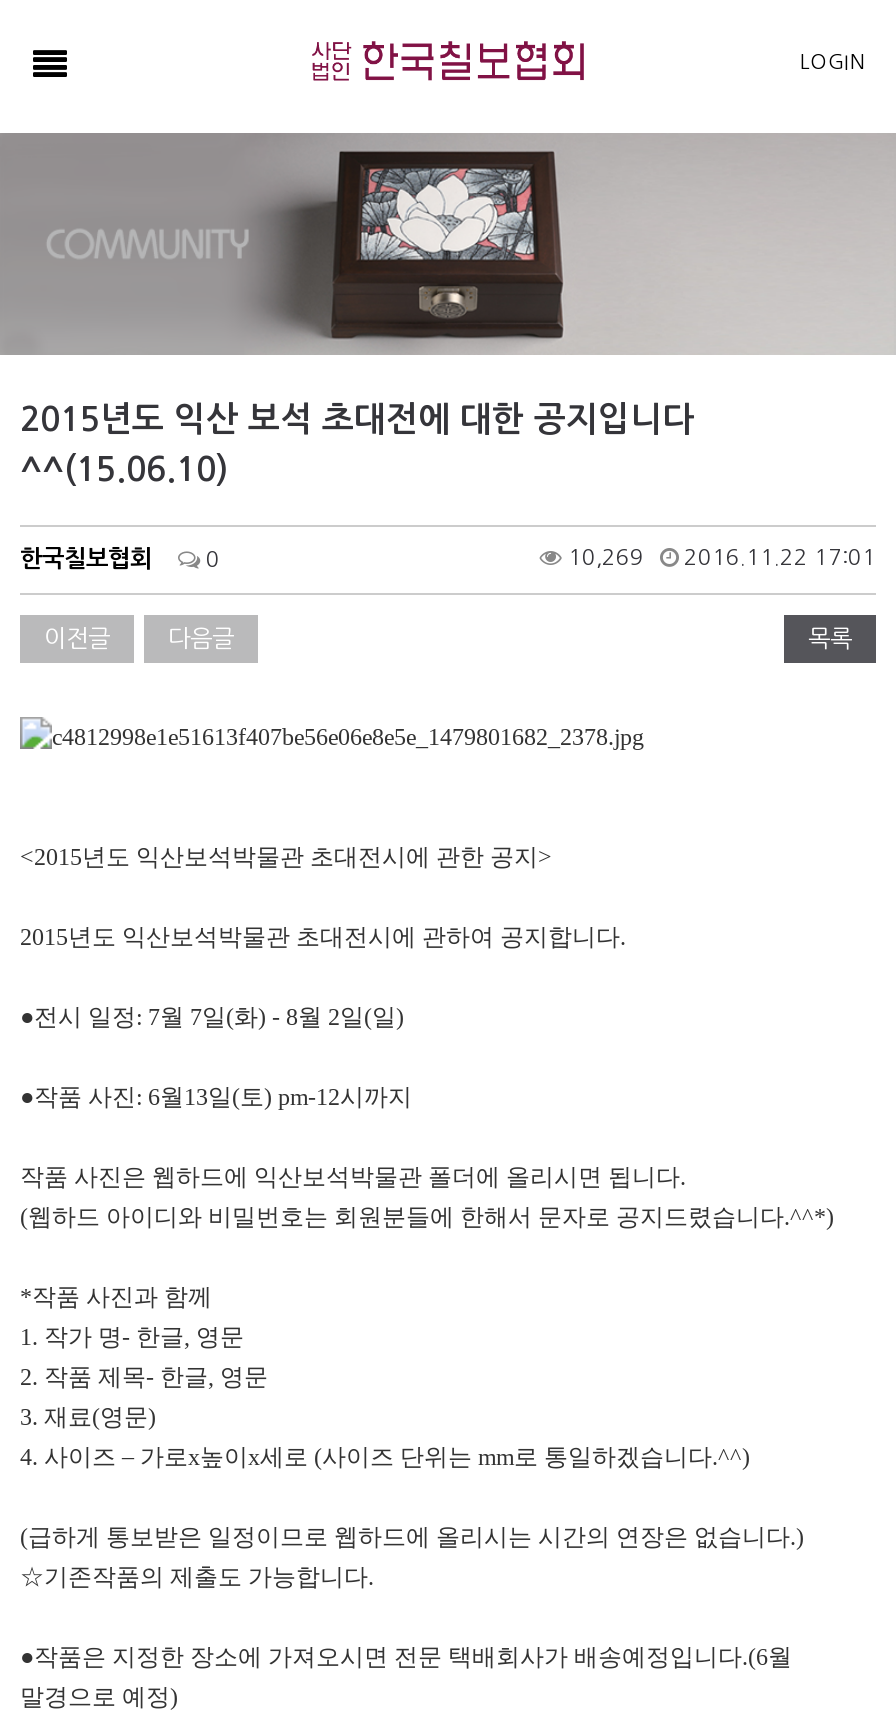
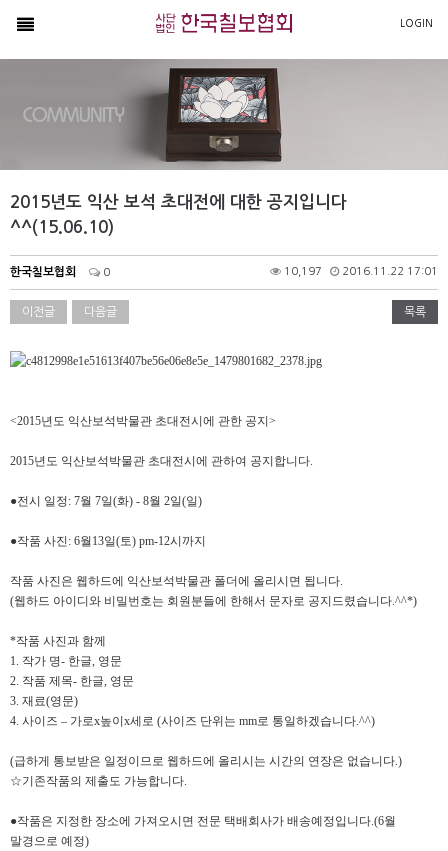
[562,548,876,570] 10,269 2016.11.22 17:01 -> [281,266,438,277] 10,197 2016.11.22 17:01

